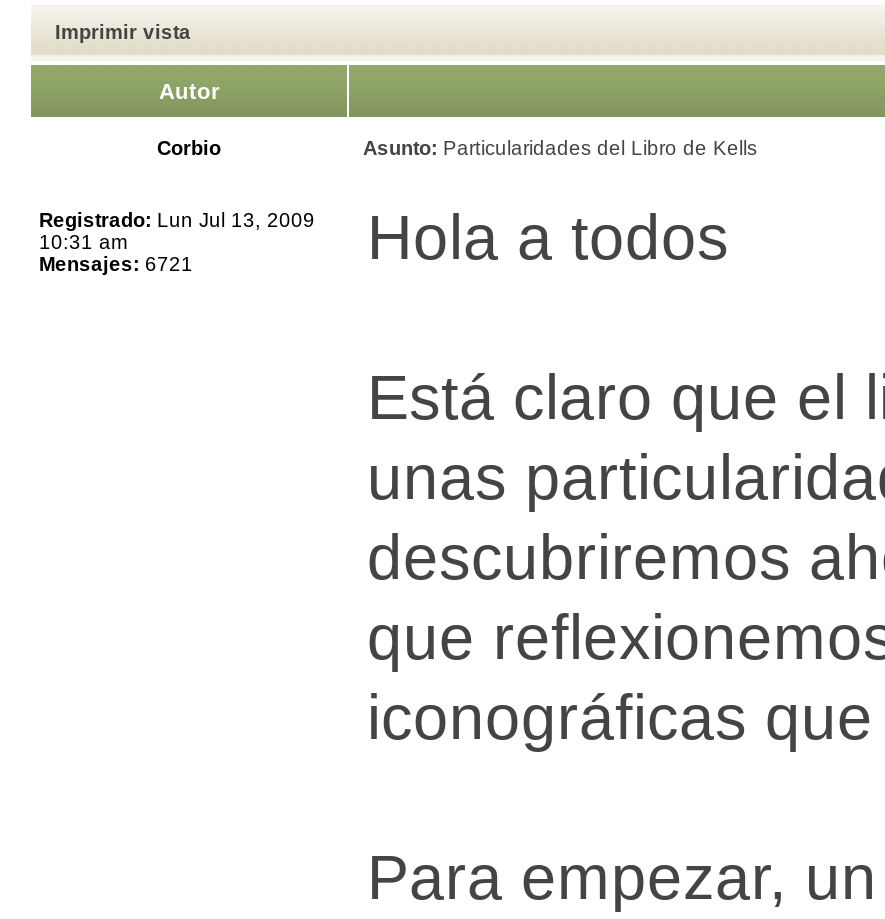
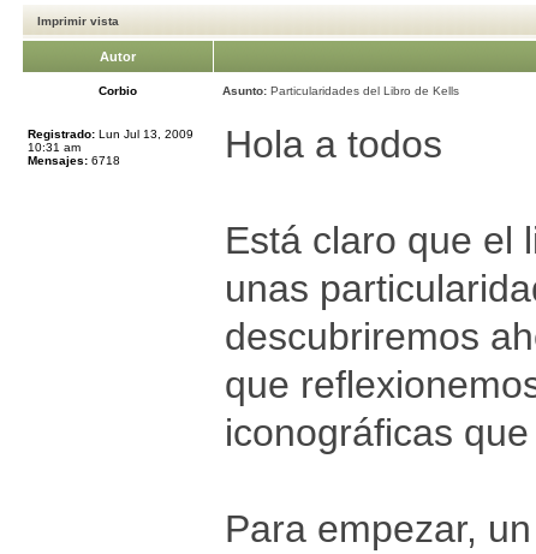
[39,253,193,275] Mensajes: 6721 -> [28,154,120,167] Mensajes: 6718

